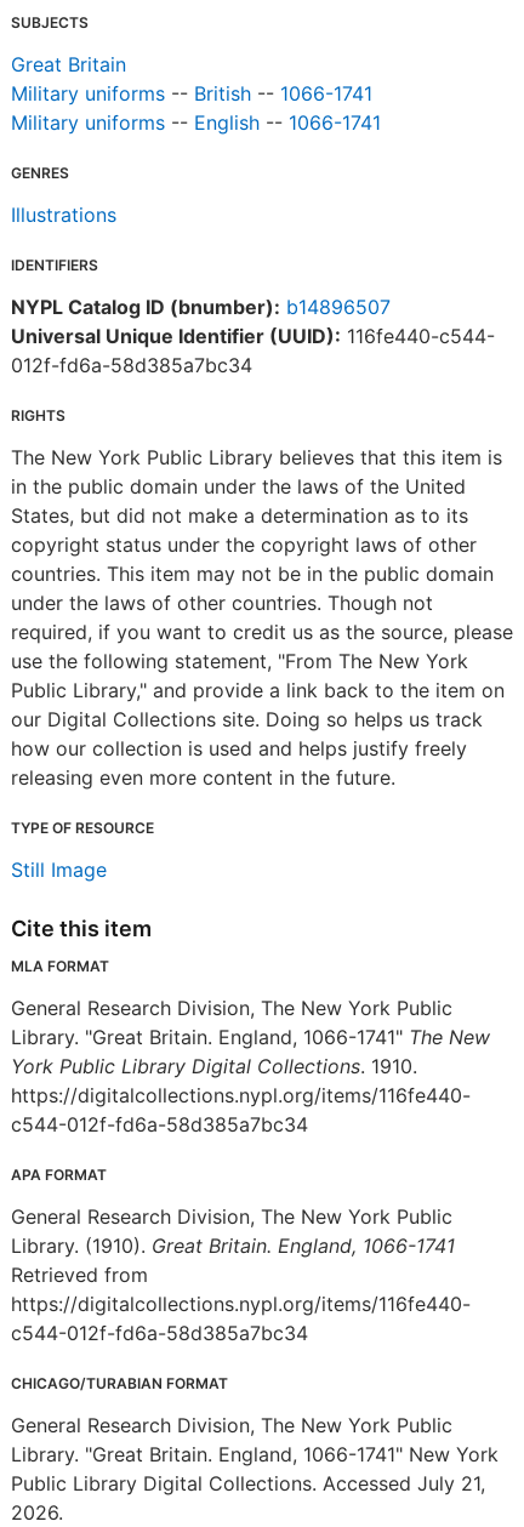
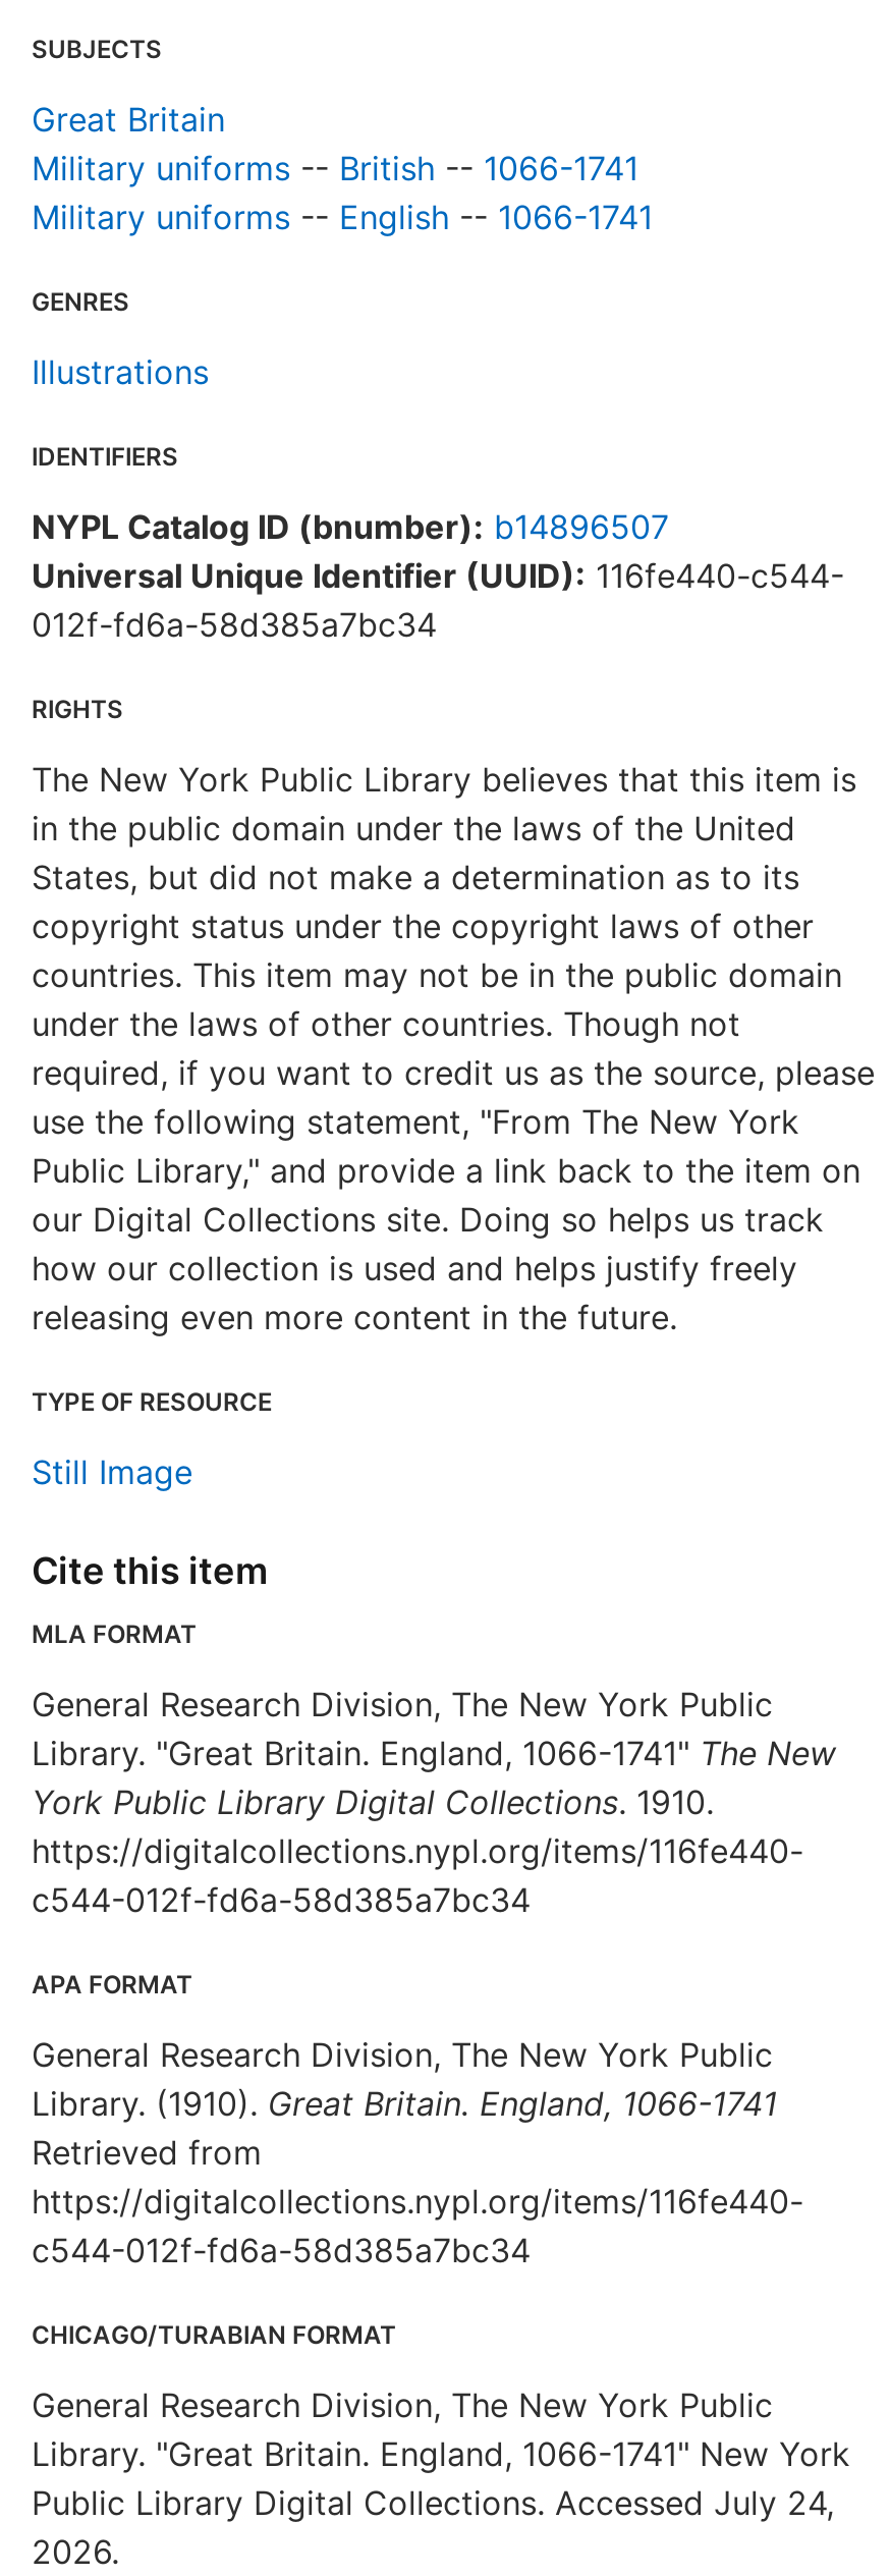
[11,1471,485,1495] Public Library Digital Collections. Accessed July 21, -> [32,2482,834,2523] Public Library Digital Collections. Accessed July 24,

